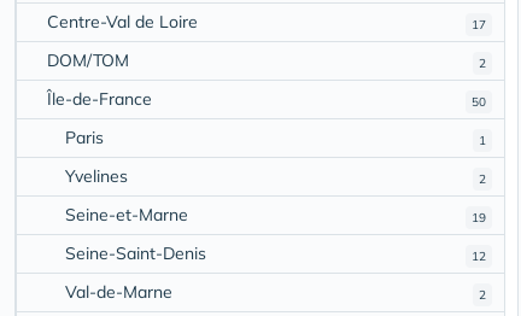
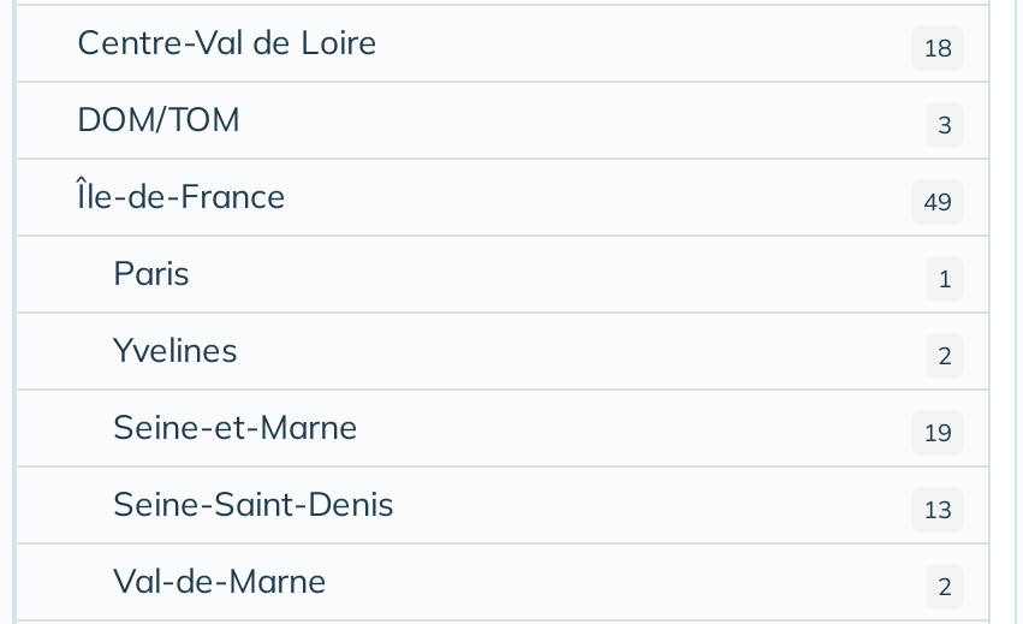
[472,17,486,33] 17 -> [923,33,952,64] 18
[479,56,486,72] 2 -> [938,110,952,141] 3
[472,94,486,110] 50 -> [923,187,952,218] 49
[472,249,486,264] 12 -> [923,495,952,526] 13

